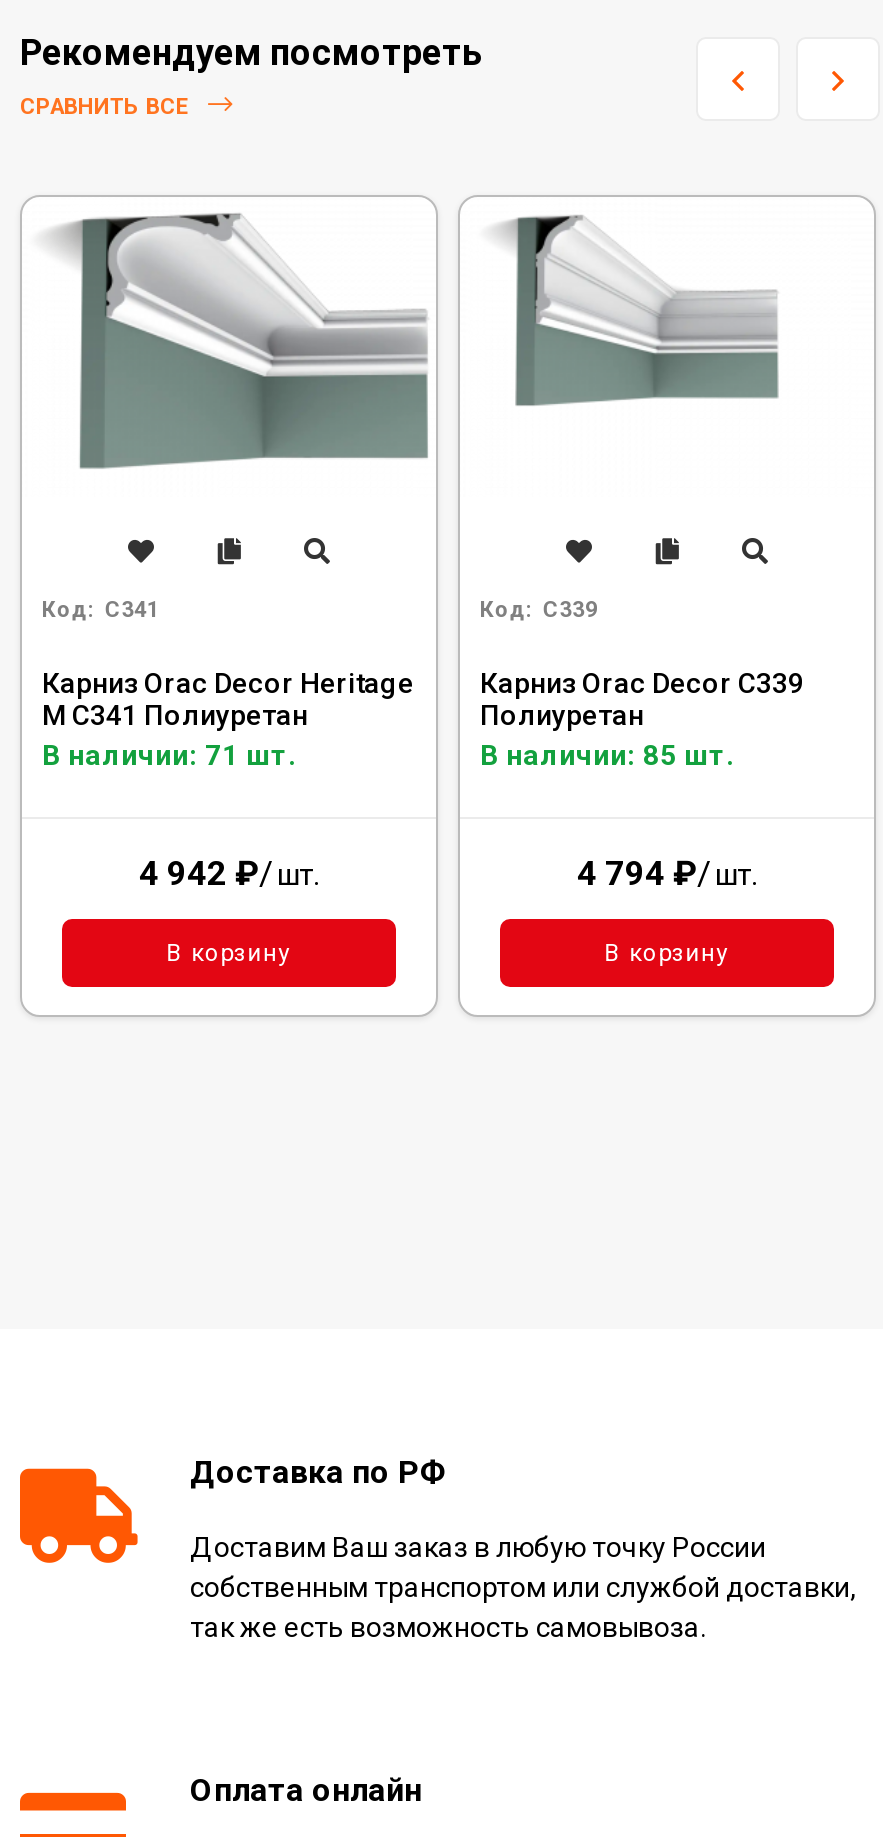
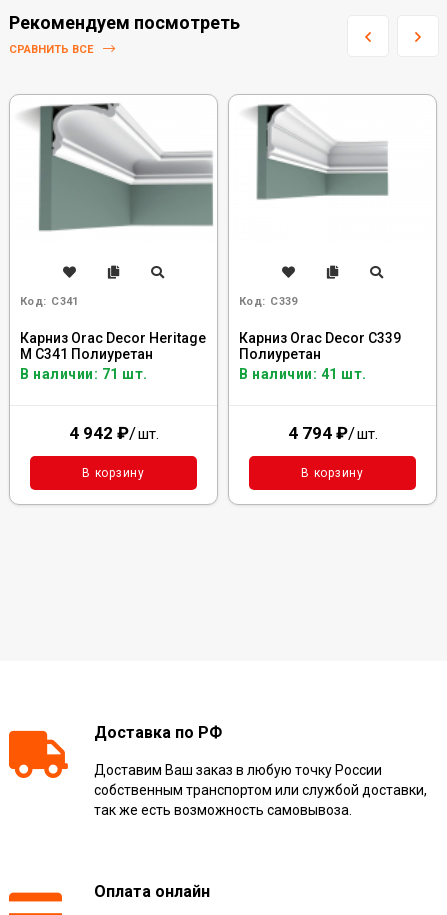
[480,739,735,771] В наличии: 85 шт. -> [239,366,366,382] В наличии: 41 шт.

